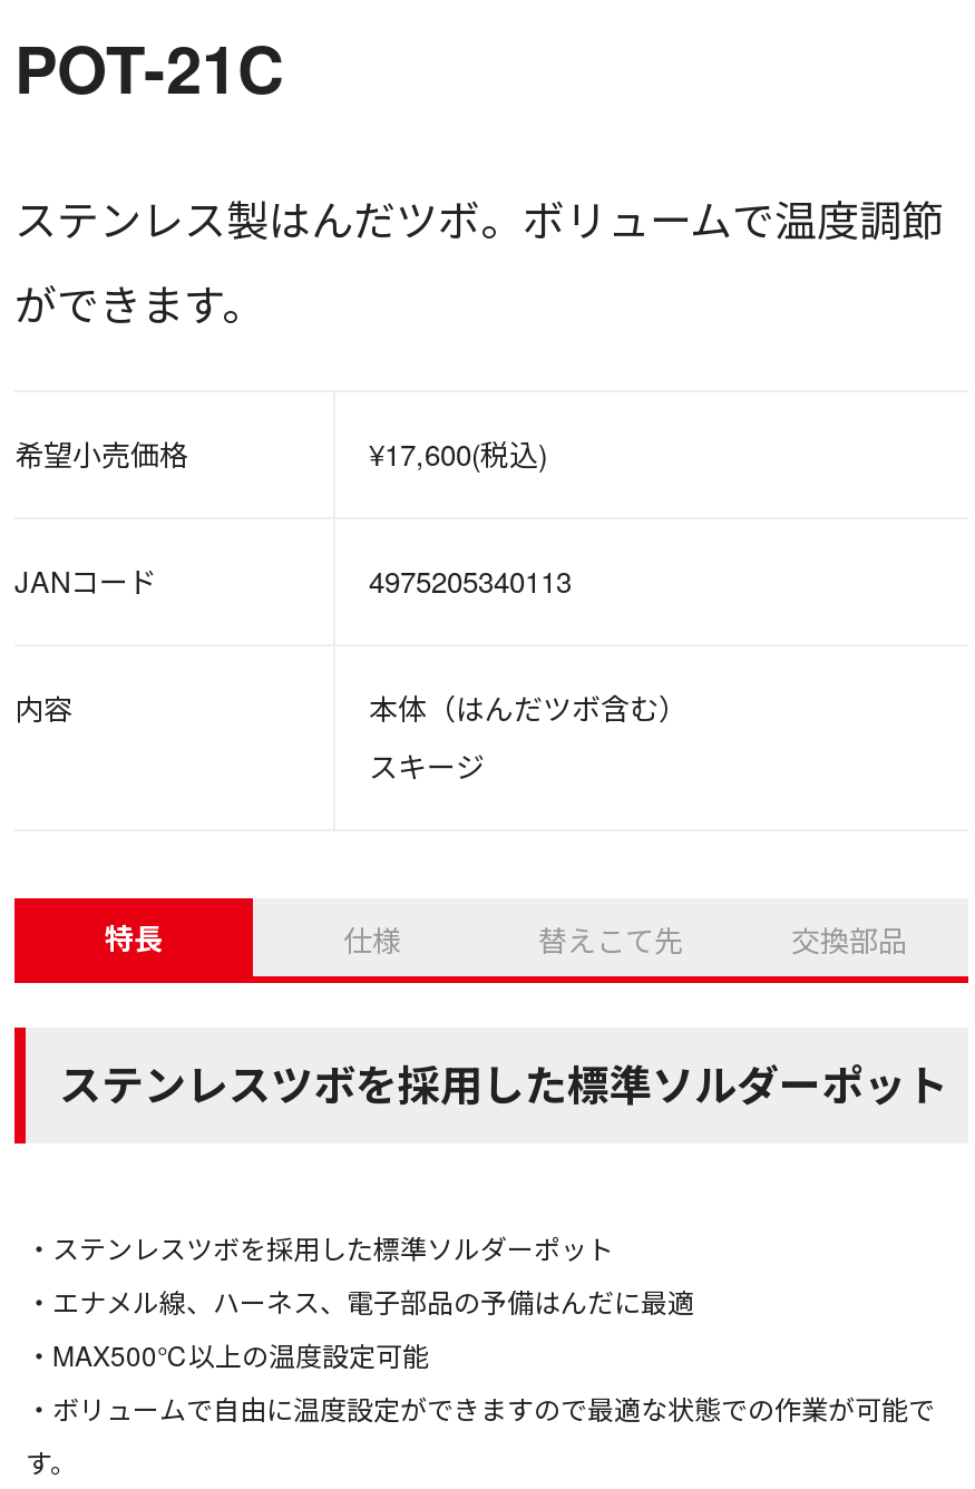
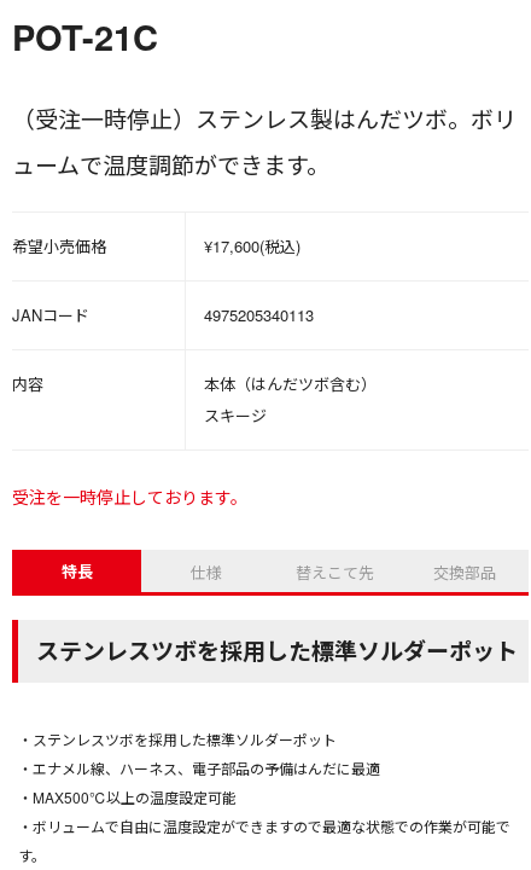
[14,187,944,332] ステンレス製はんだツボ。ボリュームで温度調節 | ができます。 -> [12,101,517,180] （受注一時停止）ステンレス製はんだツボ。ボリ | ュームで温度調節ができます。
none -> [12,484,247,509] 受注を一時停止しております。

